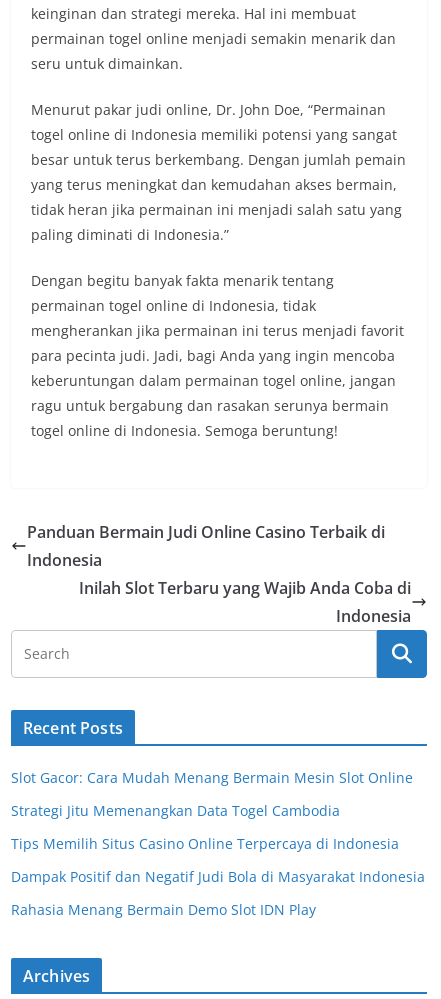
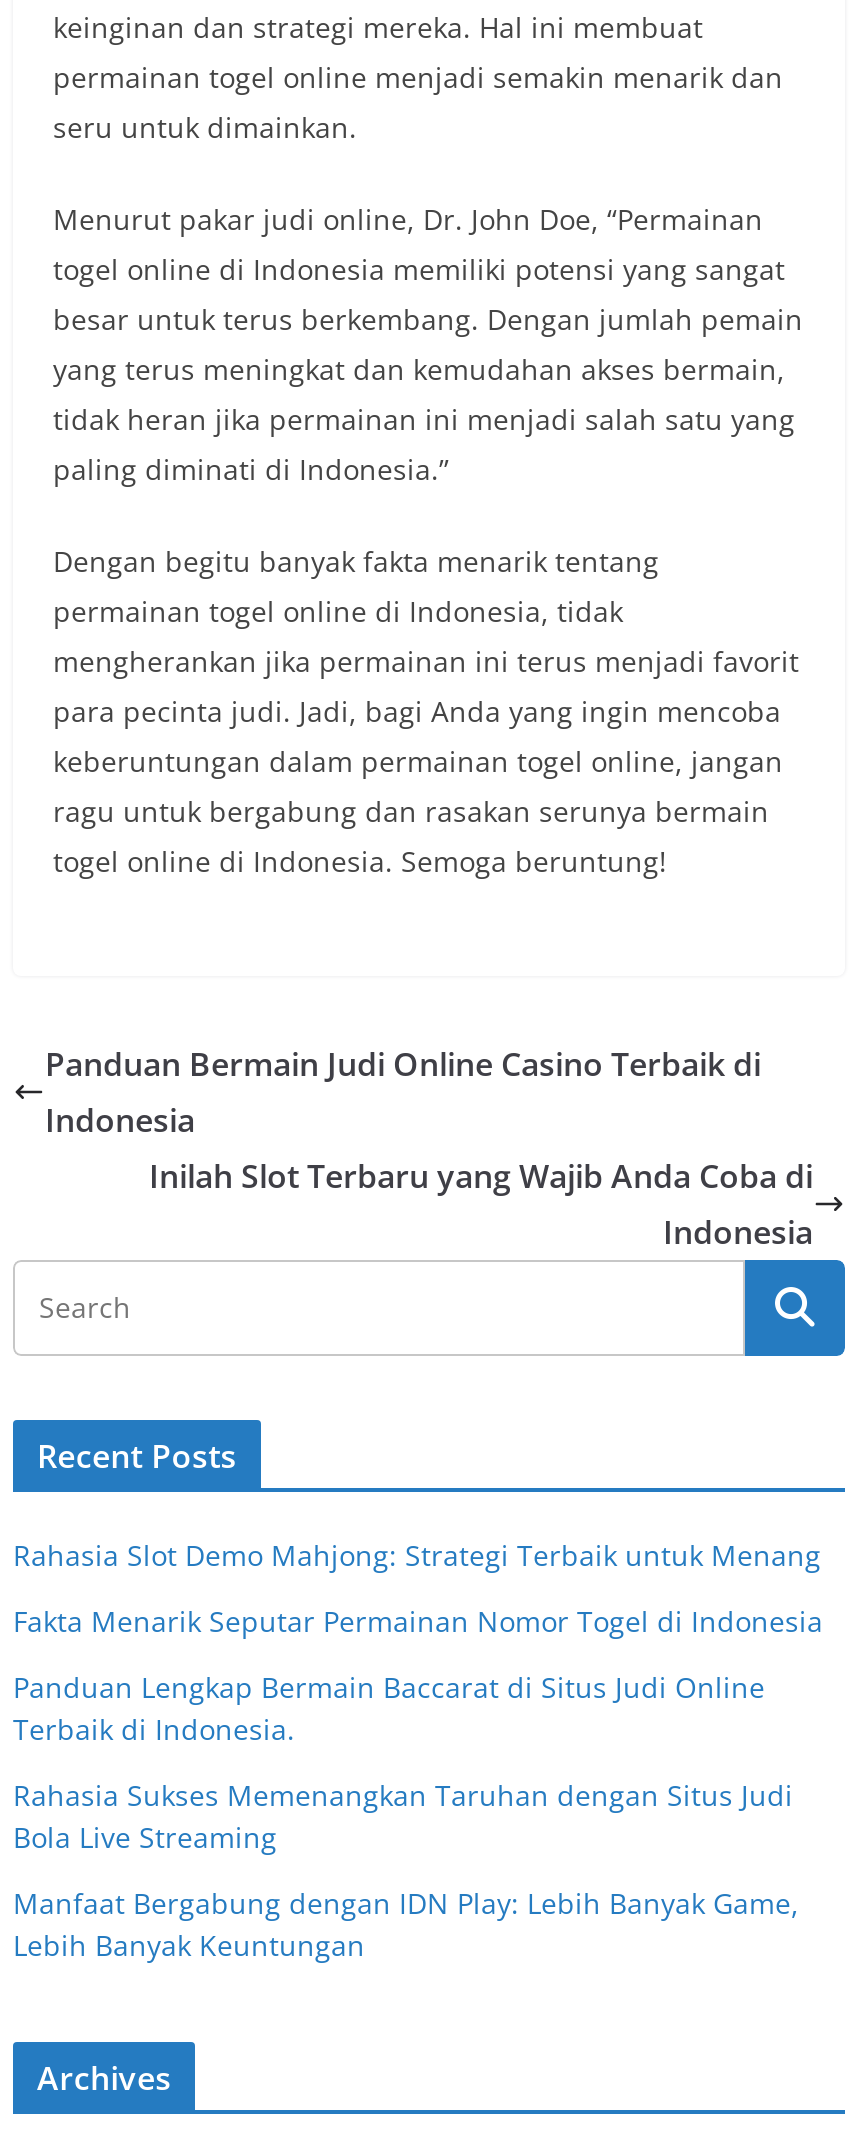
[11,768,413,787] Slot Gacor: Cara Mudah Menang Bermain Mesin Slot Online -> [13,1536,821,1574] Rahasia Slot Demo Mahjong: Strategi Terbaik untuk Menang
[11,801,340,820] Strategi Jitu Memenangkan Data Togel Cambodia -> [13,1602,823,1640] Fakta Menarik Seputar Permainan Nomor Togel di Indonesia
[11,834,399,853] Tips Memilih Situs Casino Online Terpercaya di Indonesia -> [13,1668,765,1748] Panduan Lengkap Bermain Baccarat di Situs Judi Online | Terbaik di Indonesia.
[11,867,425,886] Dampak Positif dan Negatif Judi Bola di Masyarakat Indonesia -> [13,1776,793,1856] Rahasia Sukses Memenangkan Taruhan dengan Situs Judi | Bola Live Streaming
[11,900,316,919] Rahasia Menang Bermain Demo Slot IDN Play -> [13,1884,799,1964] Manfaat Bergabung dengan IDN Play: Lebih Banyak Game, | Lebih Banyak Keuntungan

